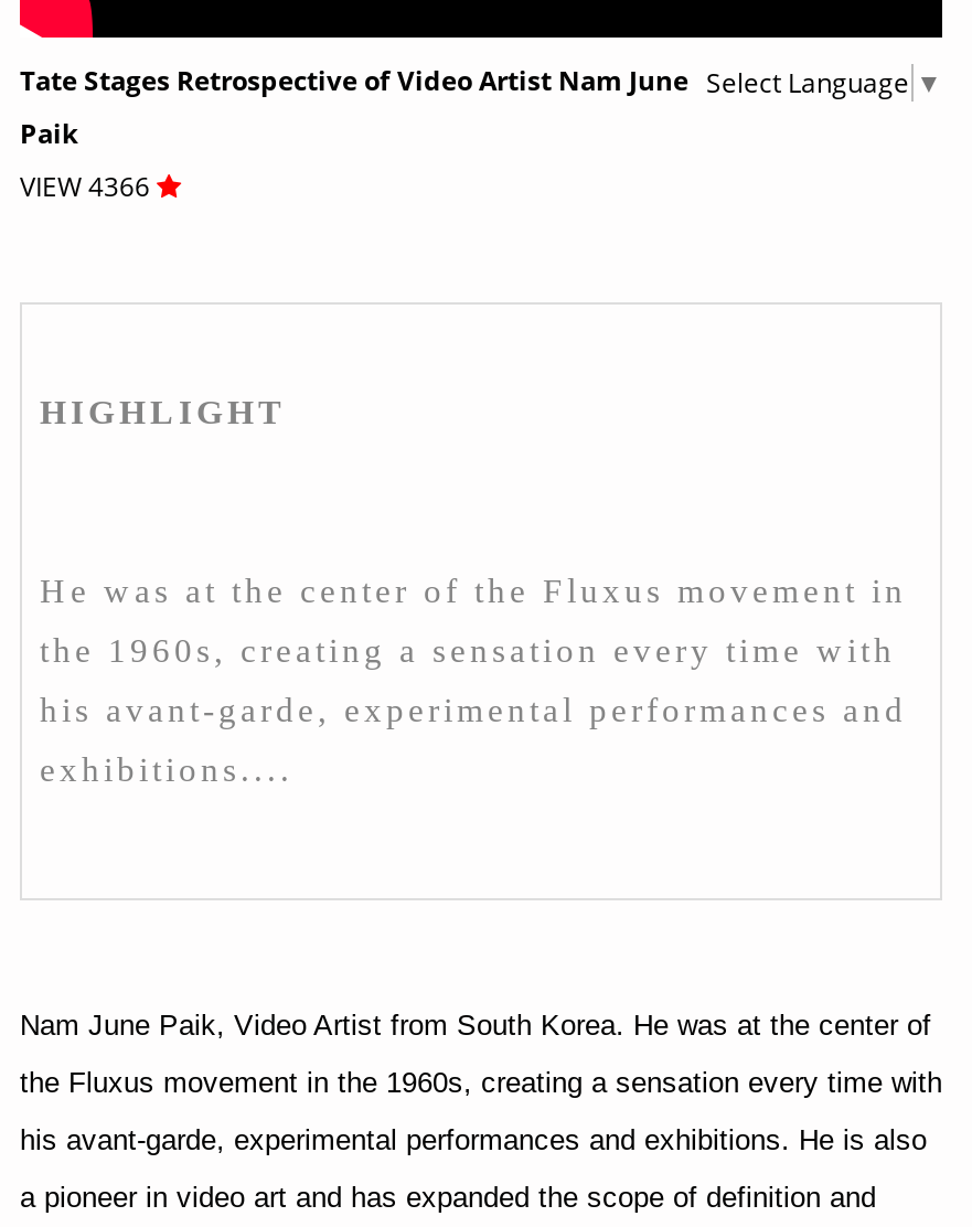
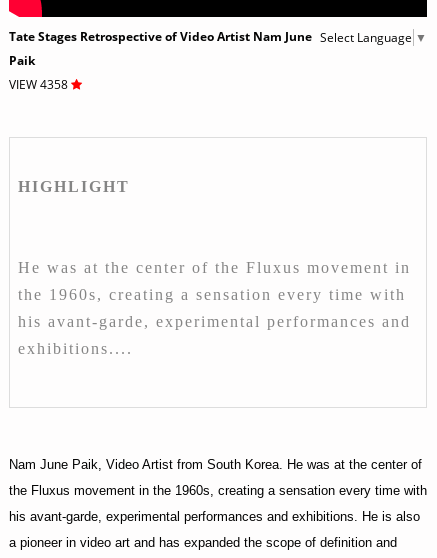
[20,168,157,206] VIEW 4366 -> [9,76,71,93] VIEW 4358

